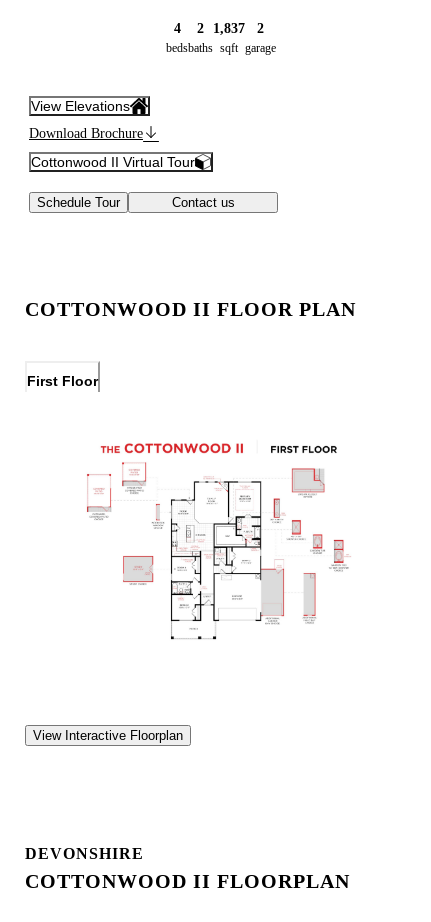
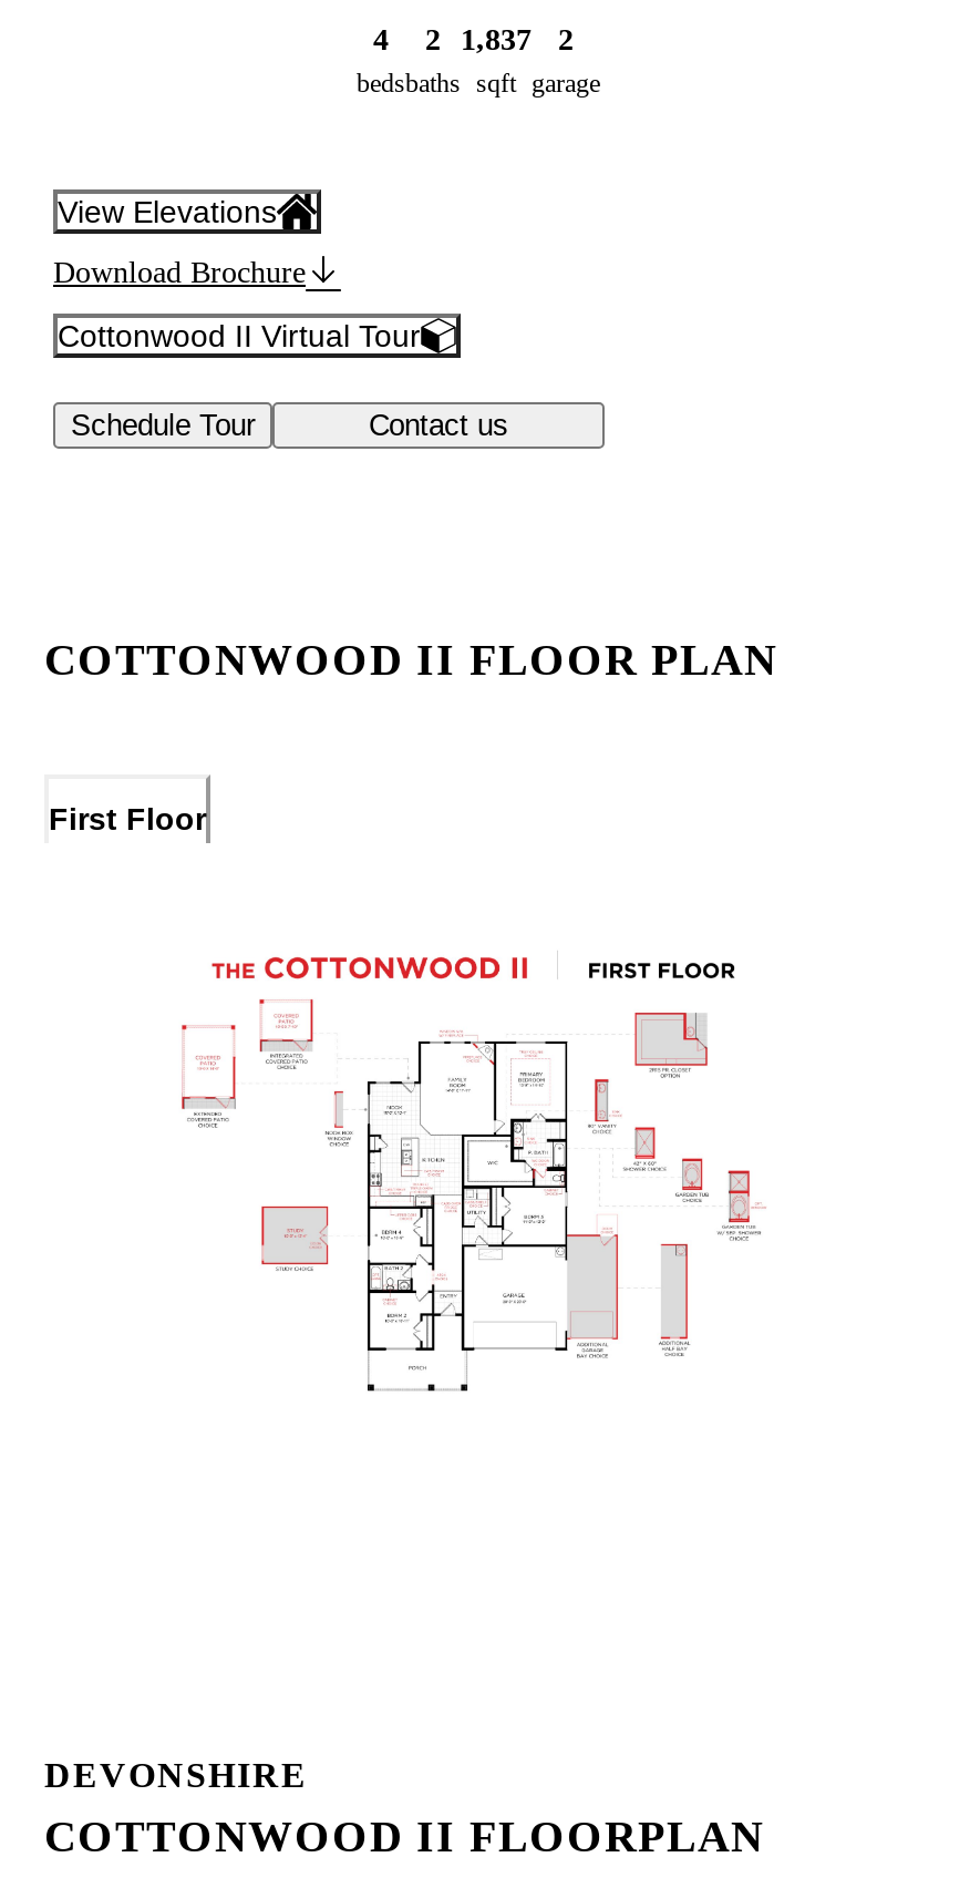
[33,728,183,743] View Interactive Floorplan -> none

